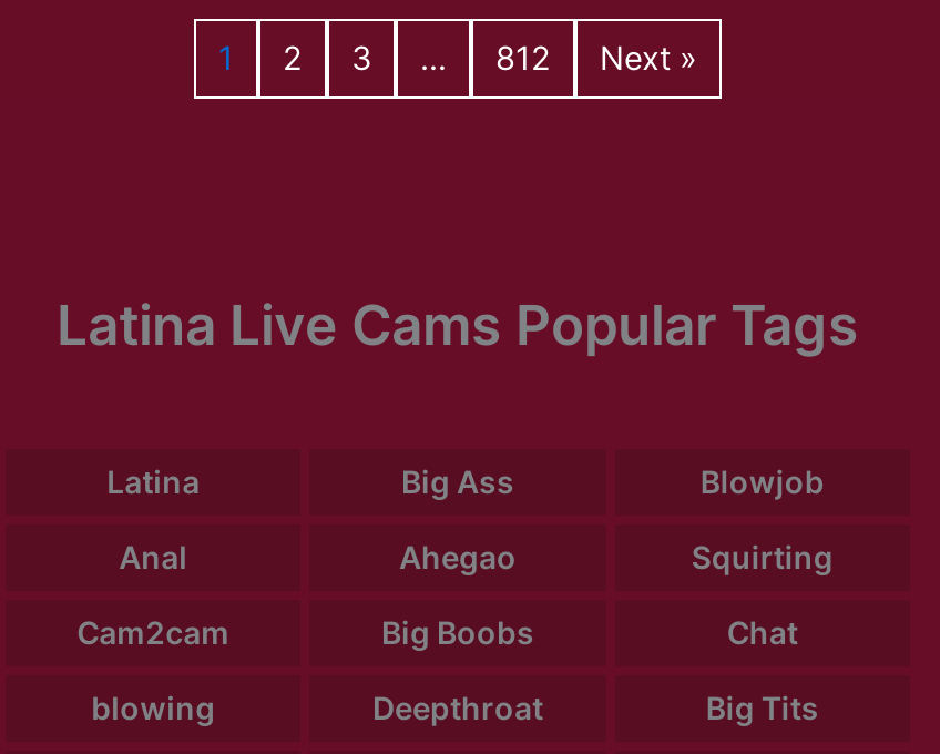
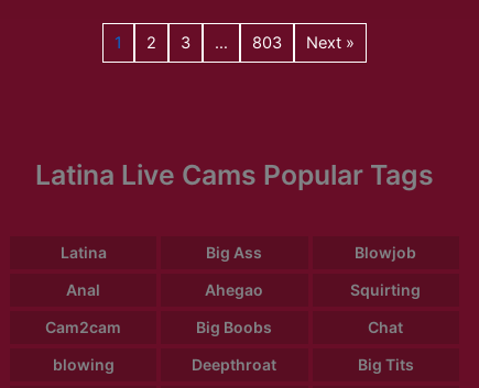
[495,38,551,78] 812 -> [252,33,282,53] 803

